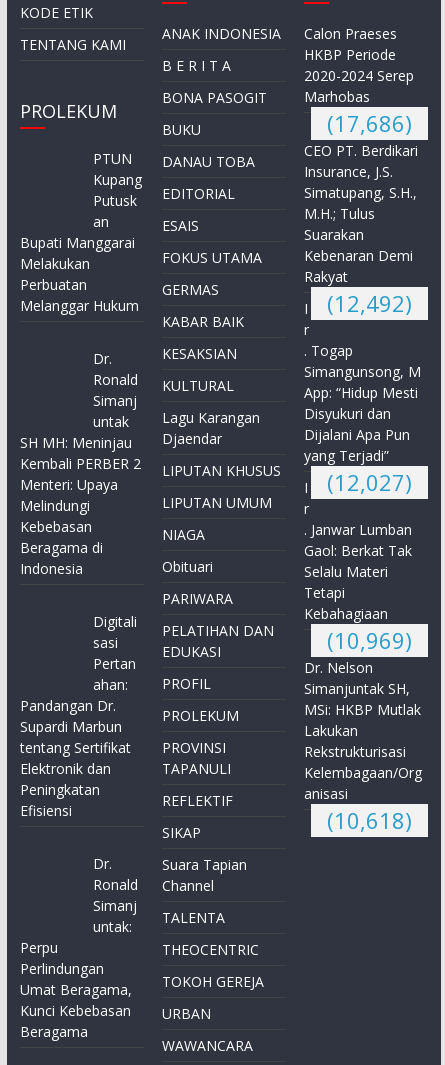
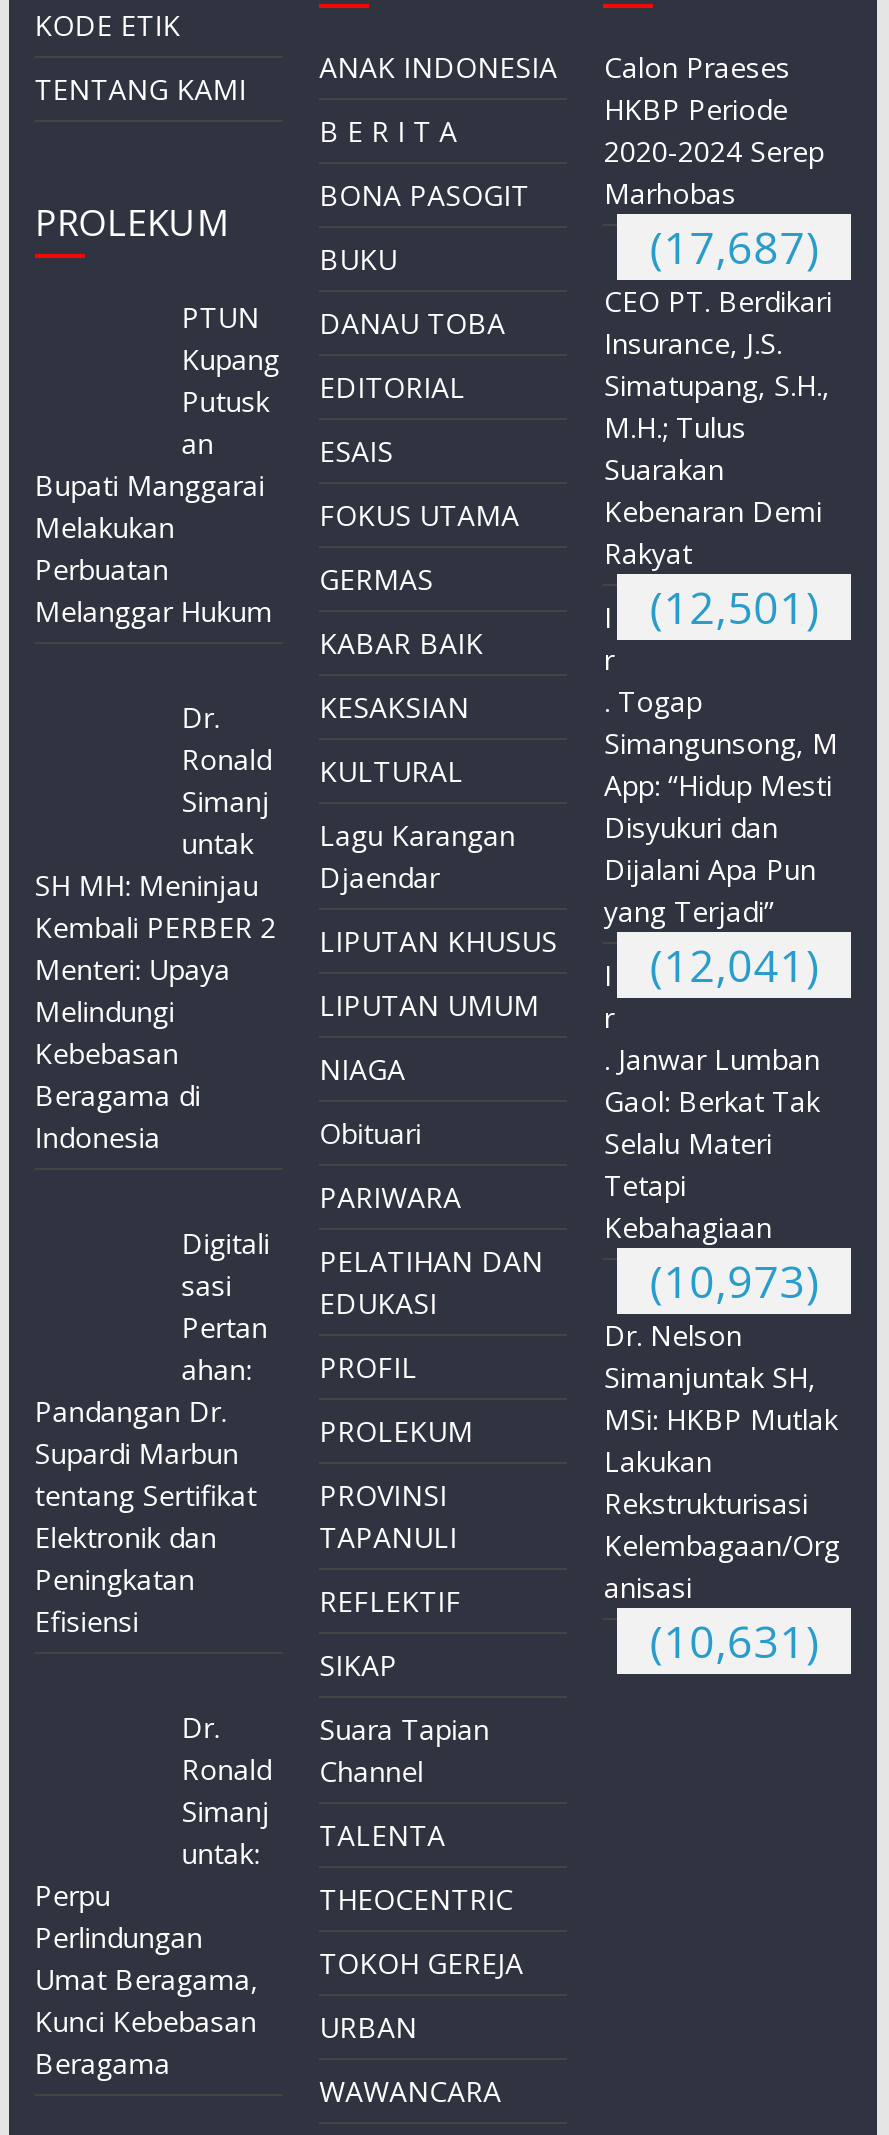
[327,108,412,138] (17,686) -> [649,216,819,276] (17,687)
[327,288,412,318] (12,492) -> [649,576,819,636] (12,501)
[327,467,412,497] (12,027) -> [649,934,819,994] (12,041)
[327,625,412,655] (10,969) -> [649,1250,819,1310] (10,973)
[327,805,412,835] (10,618) -> [649,1610,819,1670] (10,631)

